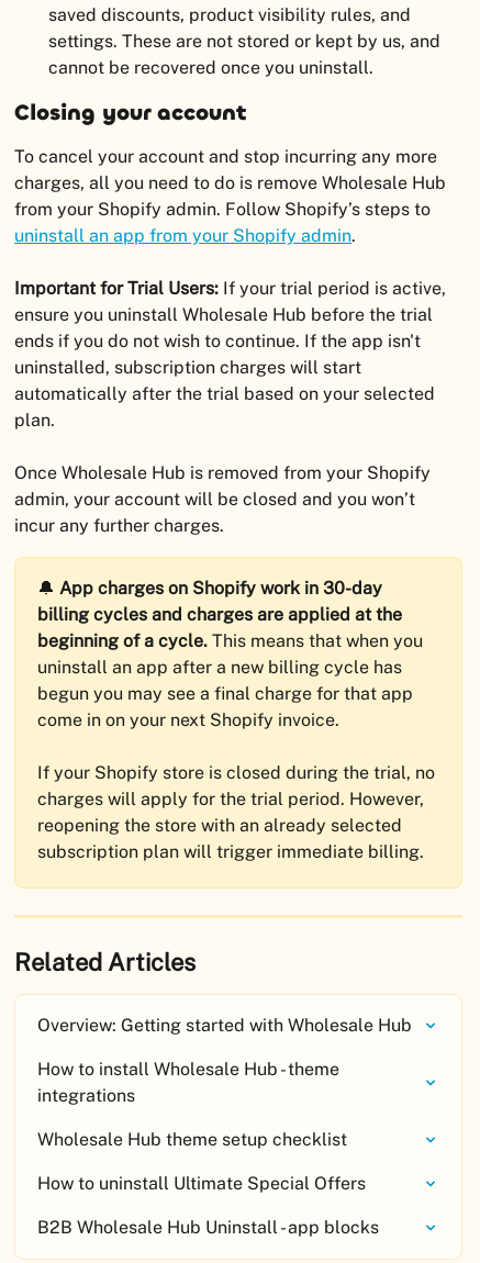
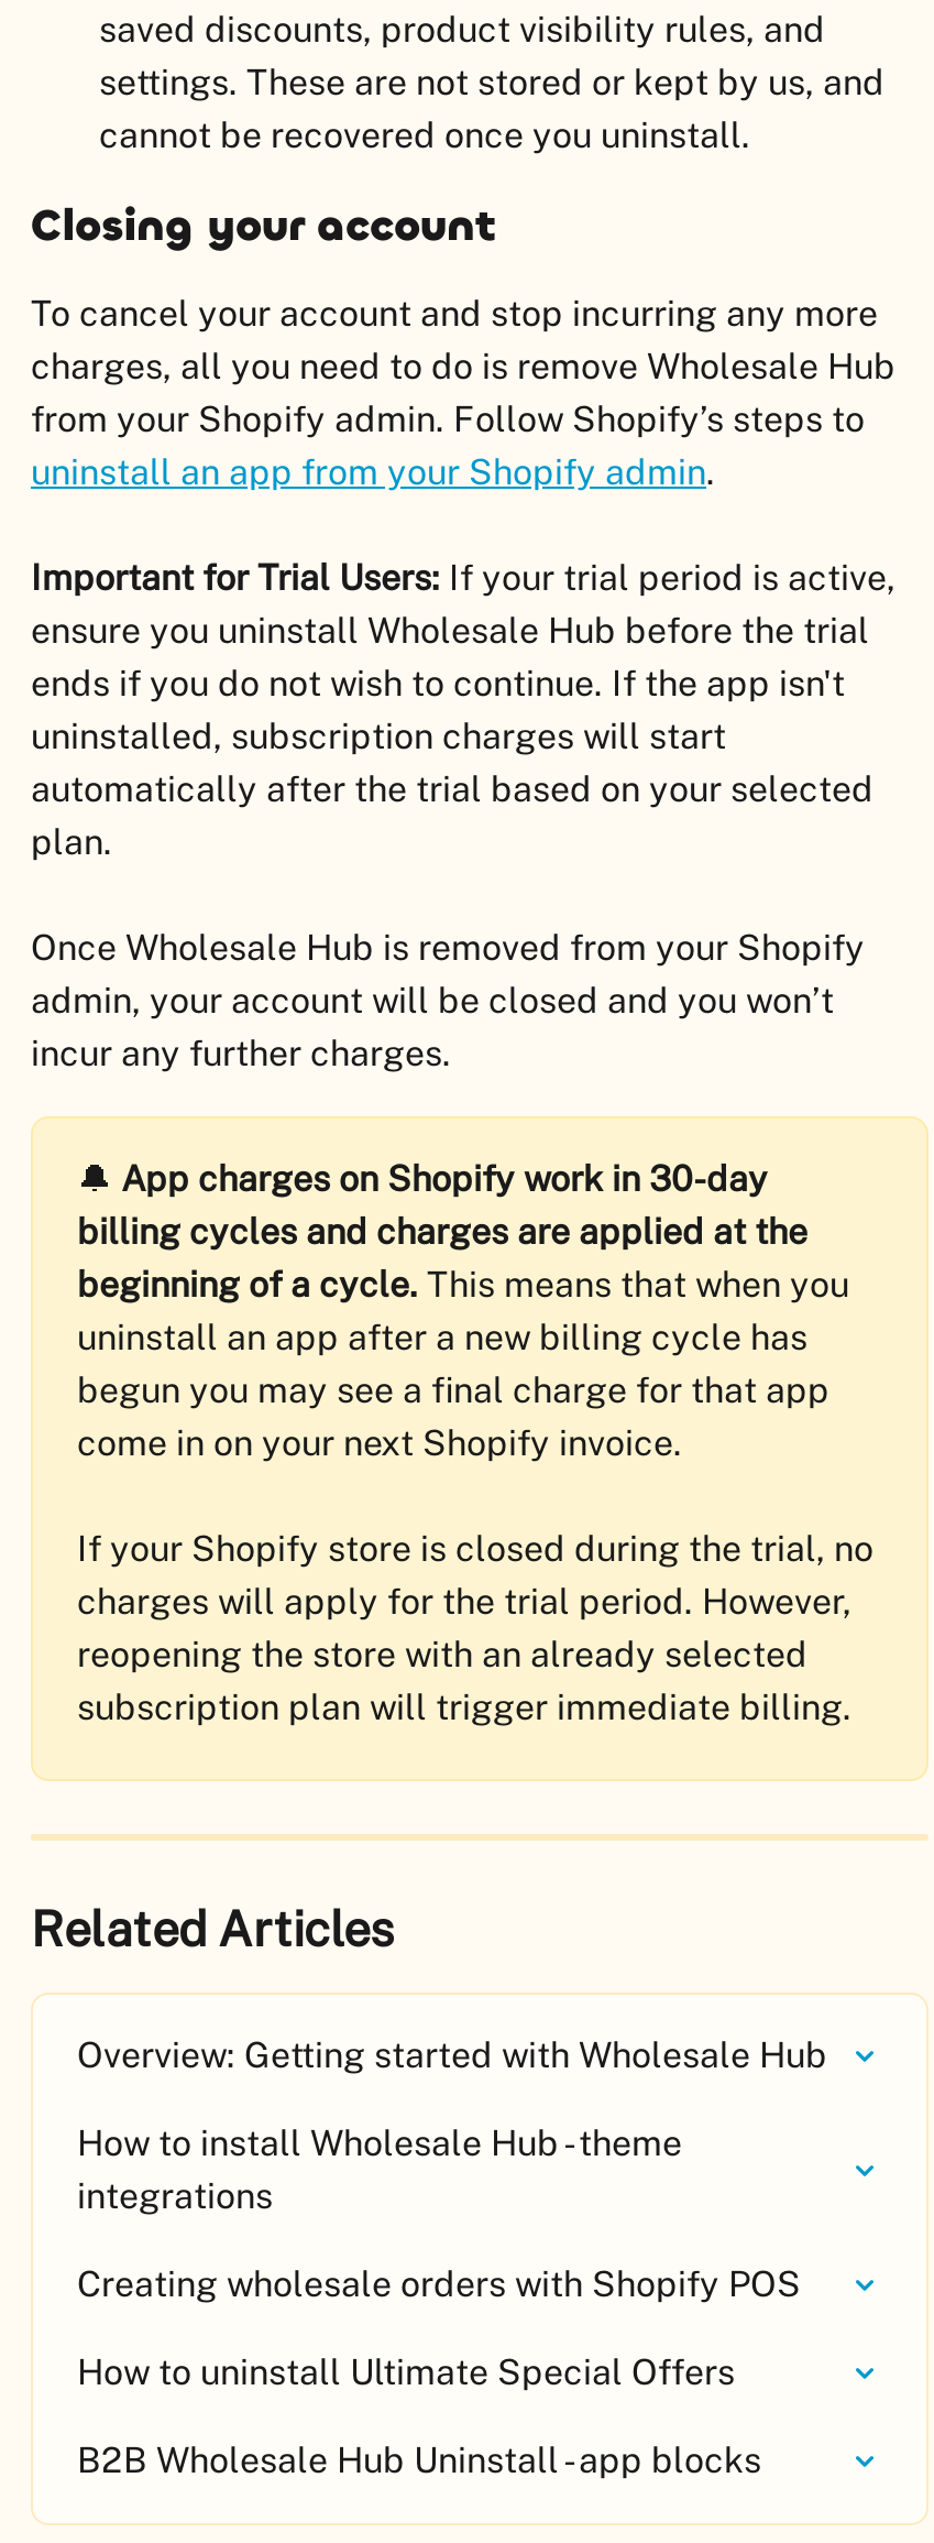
[37,1129,347,1150] Wholesale Hub theme setup checklist -> [77,2263,801,2305] Creating wholesale orders with Shopify POS

